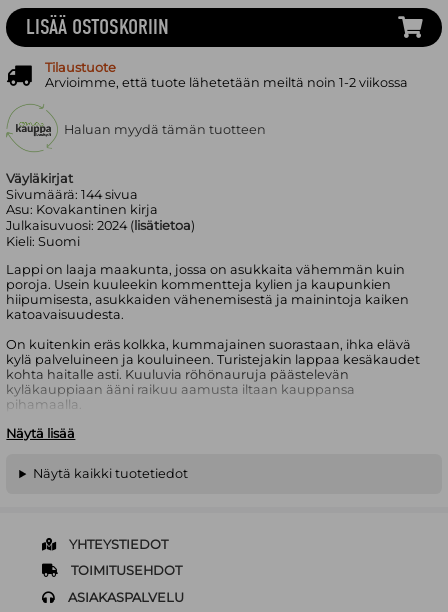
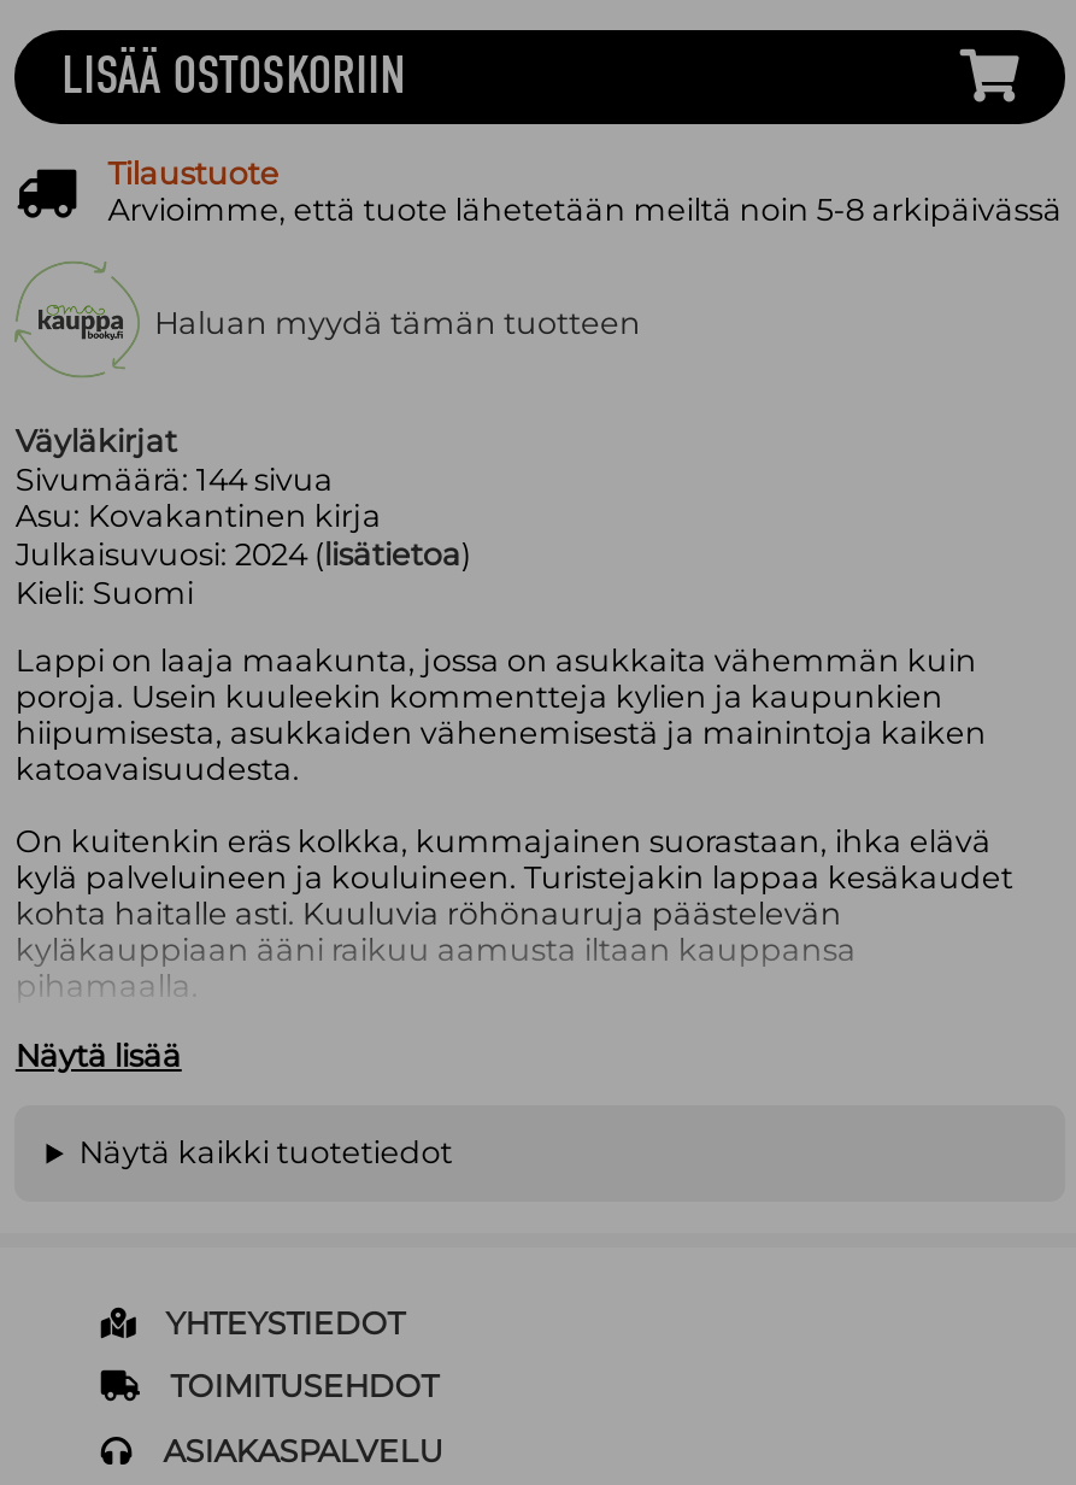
[45,74,408,89] Arvioimme, että tuote lähetetään meiltä noin 1-2 viikossa -> [108,190,1062,227] Arvioimme, että tuote lähetetään meiltä noin 5-8 arkipäivässä

